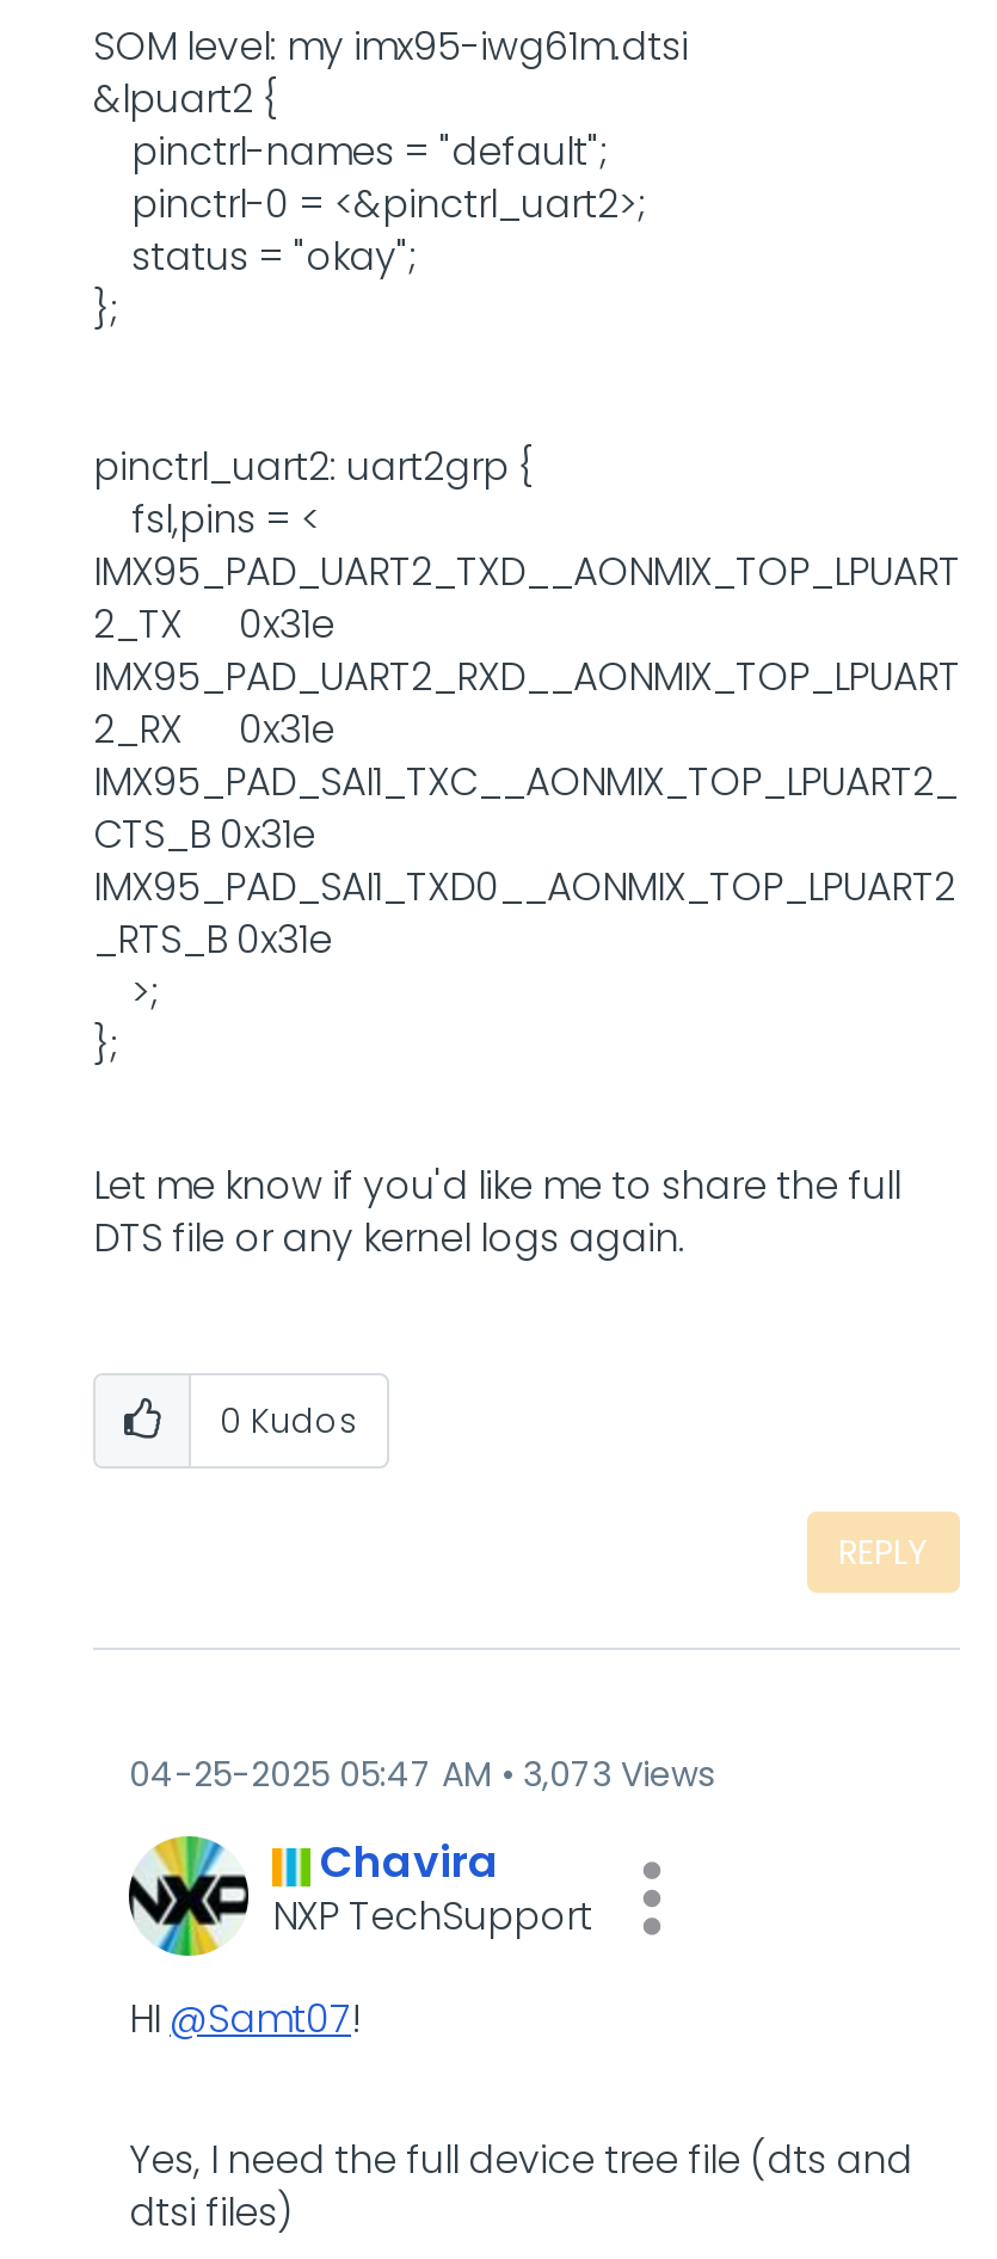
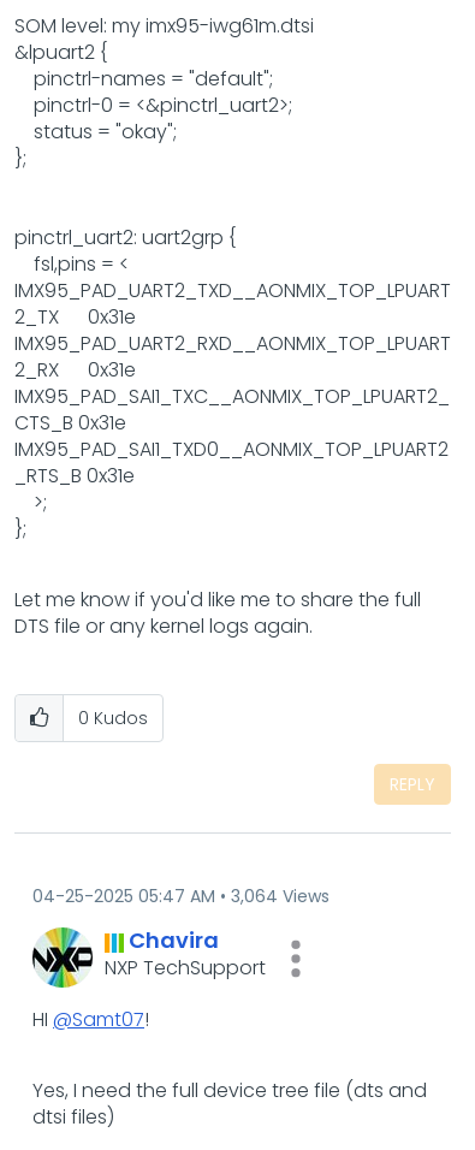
[129,1750,714,1798] 04-25-2025 05:47 AM 3,073 Views -> [32,884,329,908] 04-25-2025 05:47 AM 3,064 Views

